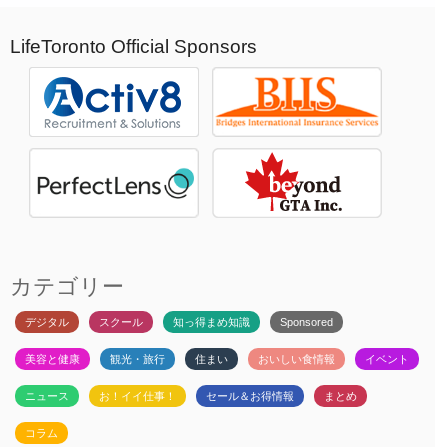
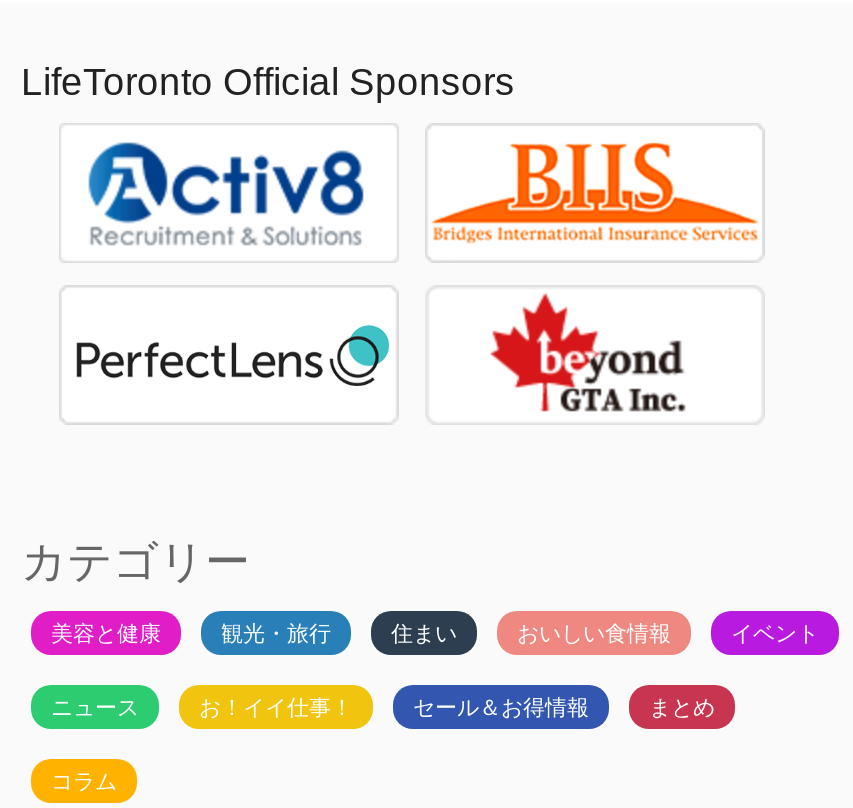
[25,316,333,328] デジタル | スクール | 知っ得まめ知識 | Sponsored -> none

